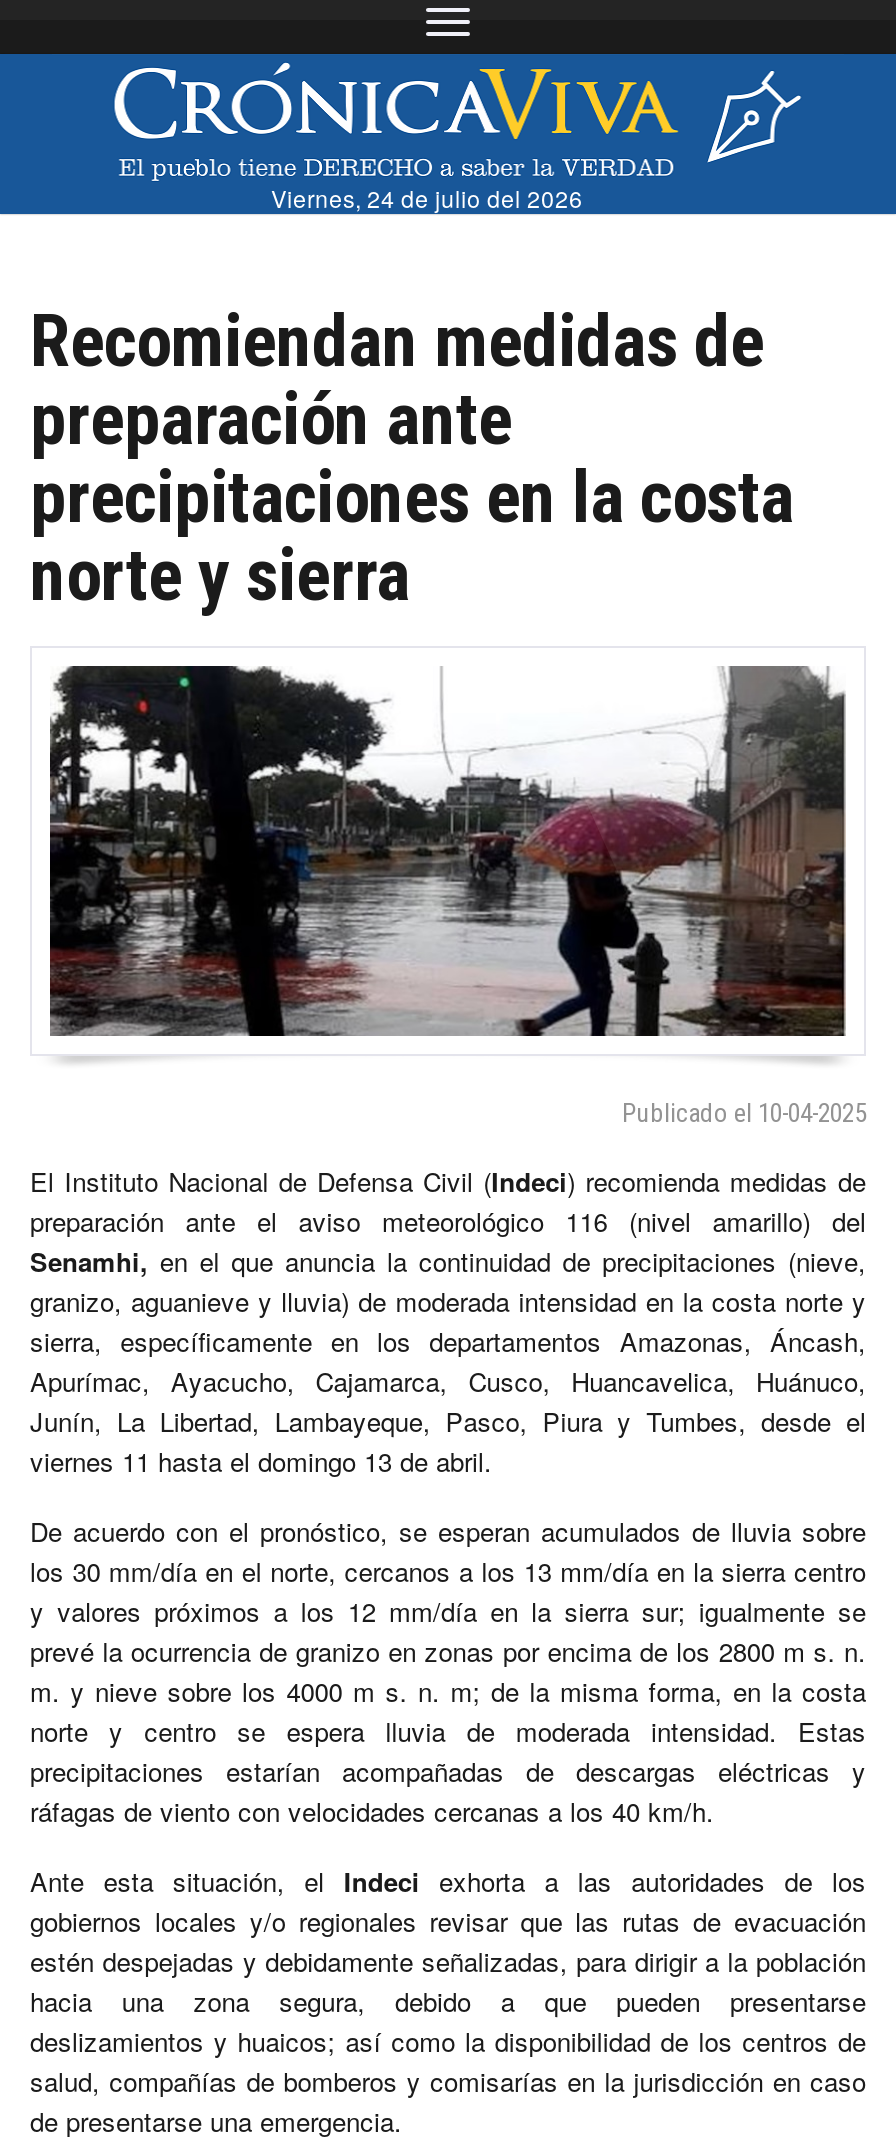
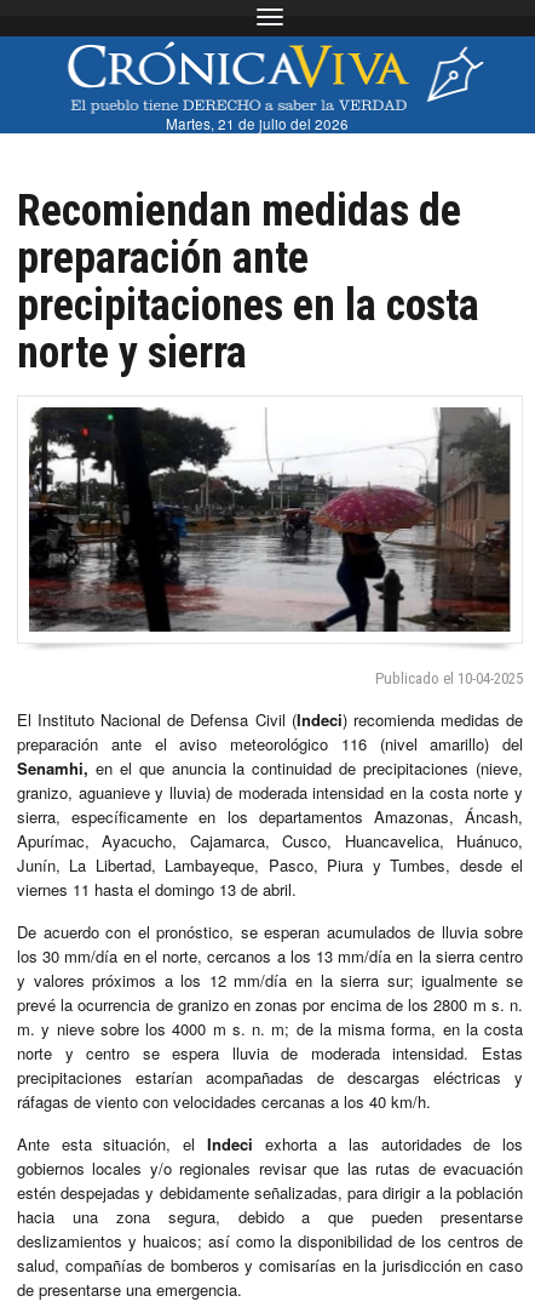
[271,181,583,213] Viernes, 24 de julio del 2026 -> [166,113,349,133] Martes, 21 de julio del 2026

